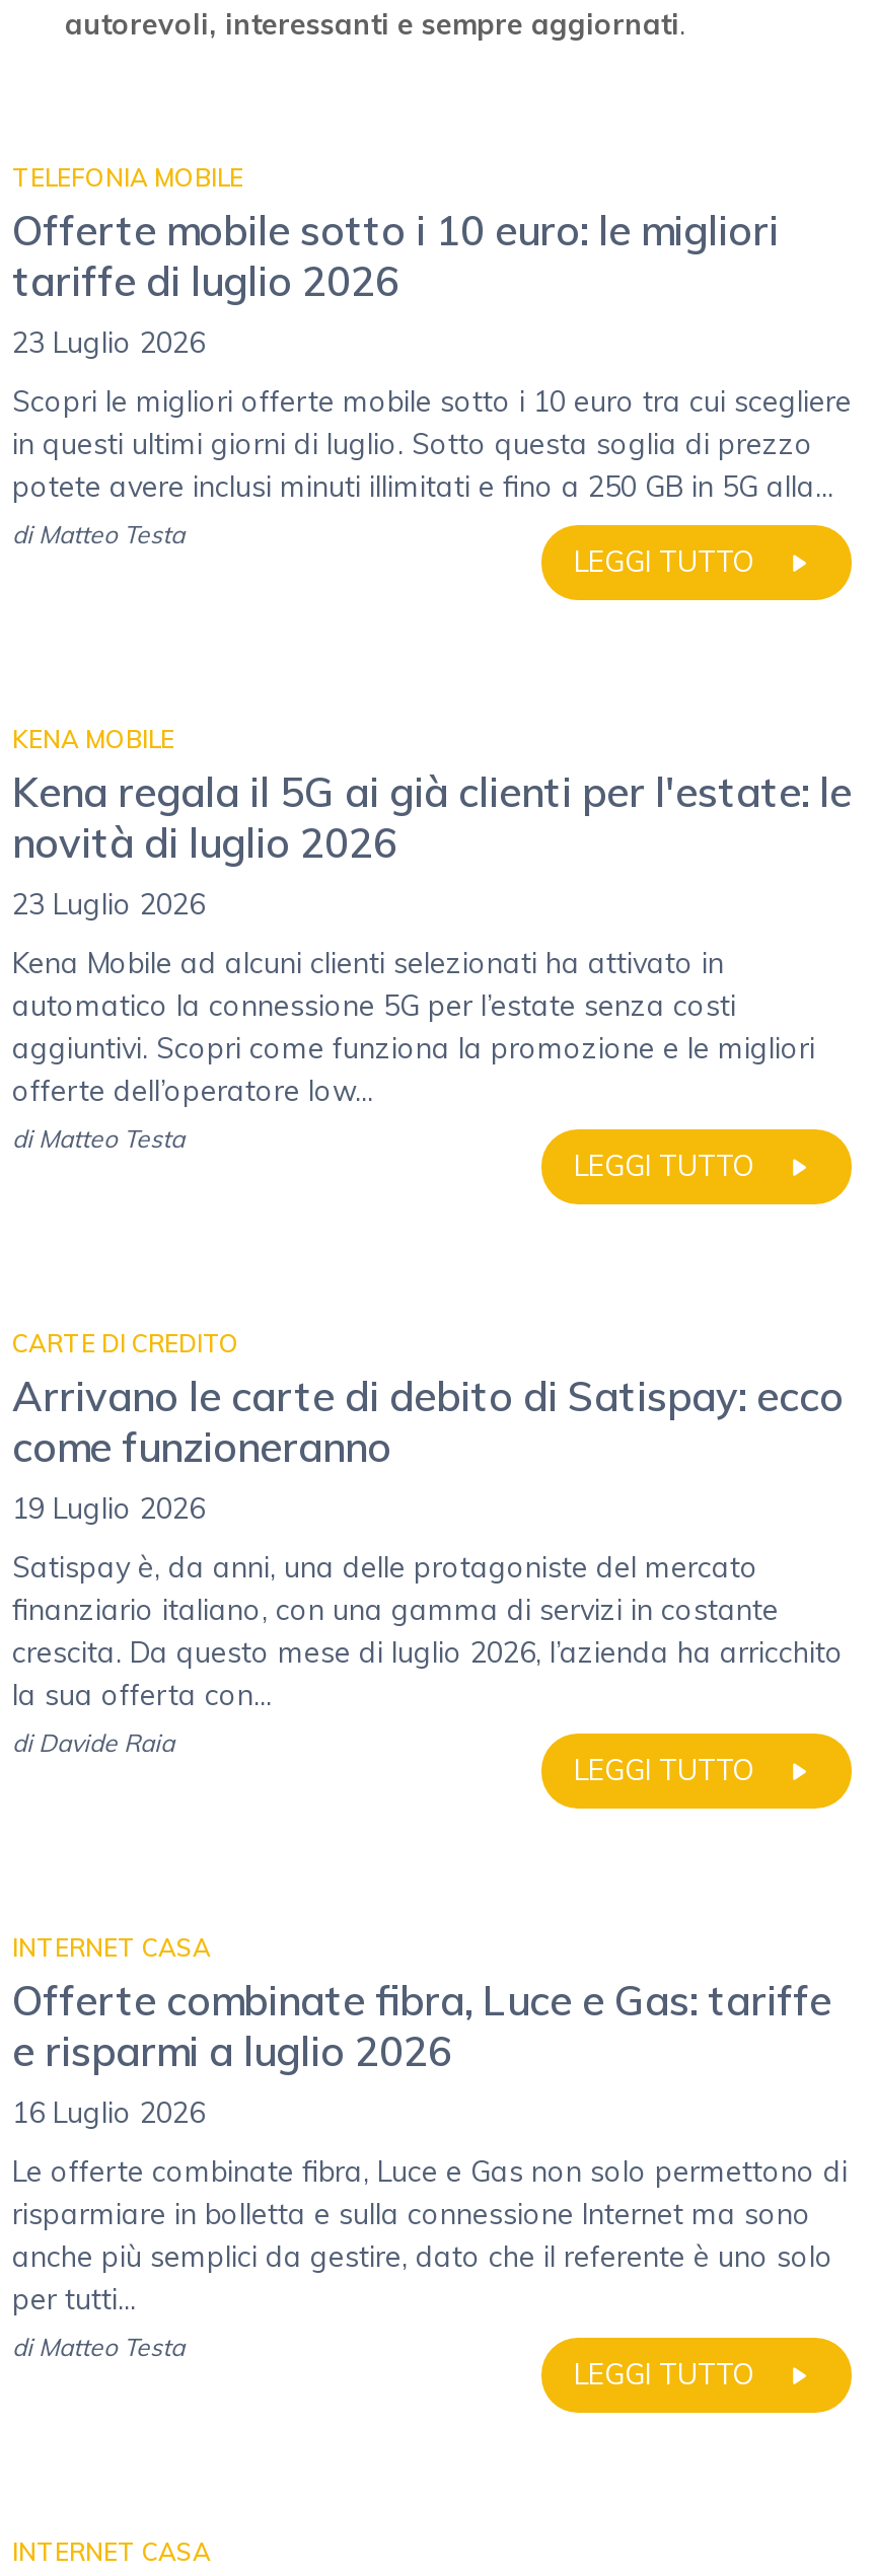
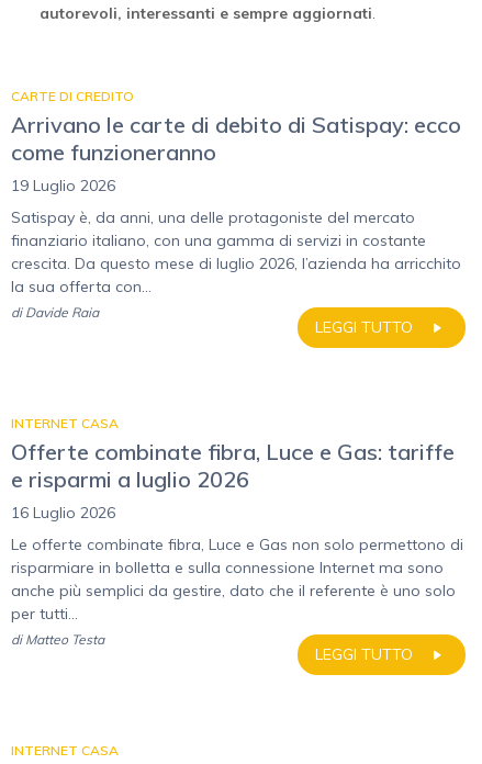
[12,162,852,580] TELEFONIA MOBILE | Offerte mobile sotto i 10 euro: le migliori | tariffe di luglio 2026 | 23 Luglio 2026 | Scopri le migliori offerte mobile sotto i 10 euro tra cui scegliere | in questi ultimi giorni di luglio. Sotto questa soglia di prezzo | potete avere inclusi minuti illimitati e fino a 250 GB in 5G alla... | LEGGI TUTTO -> none
[12,519,185,549] di Matteo Testa -> none
[12,724,852,1184] KENA MOBILE | Kena regala il 5G ai già clienti per l'estate: le | novità di luglio 2026 | 23 Luglio 2026 | Kena Mobile ad alcuni clienti selezionati ha attivato in | automatico la connessione 5G per l’estate senza costi | aggiuntivi. Scopri come funziona la promozione e le migliori | offerte dell’operatore low... | LEGGI TUTTO -> none
[12,1123,185,1154] di Matteo Testa -> none

